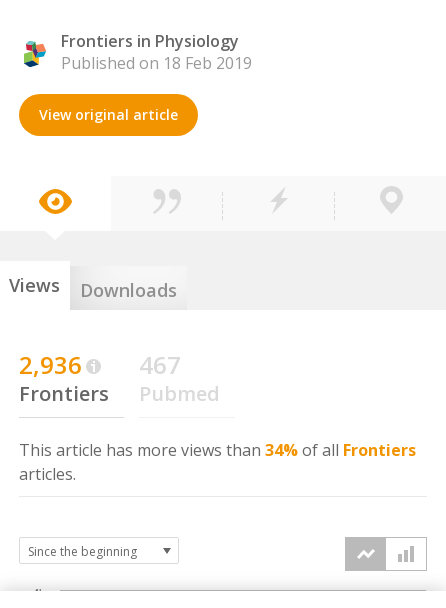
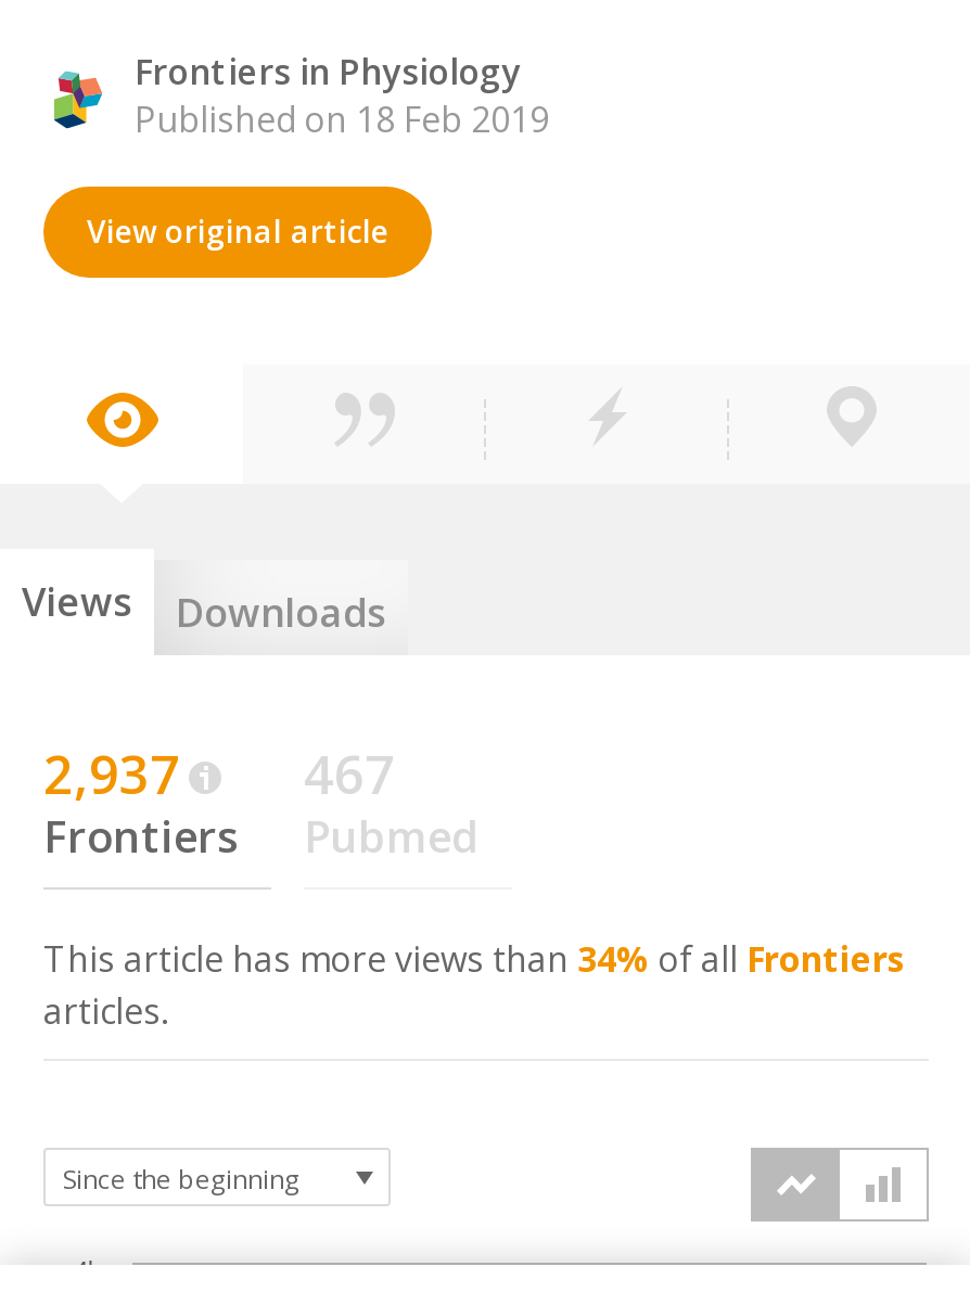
[19,348,82,381] 2,936 -> [43,738,180,809] 2,937

